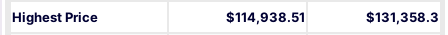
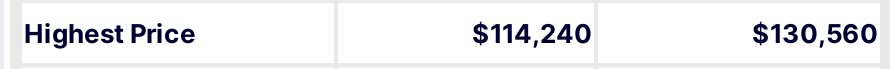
[226,9,305,25] $114,938.51 -> [472,18,592,50] $114,240
[366,9,439,25] $131,358.3 -> [752,18,878,50] $130,560

